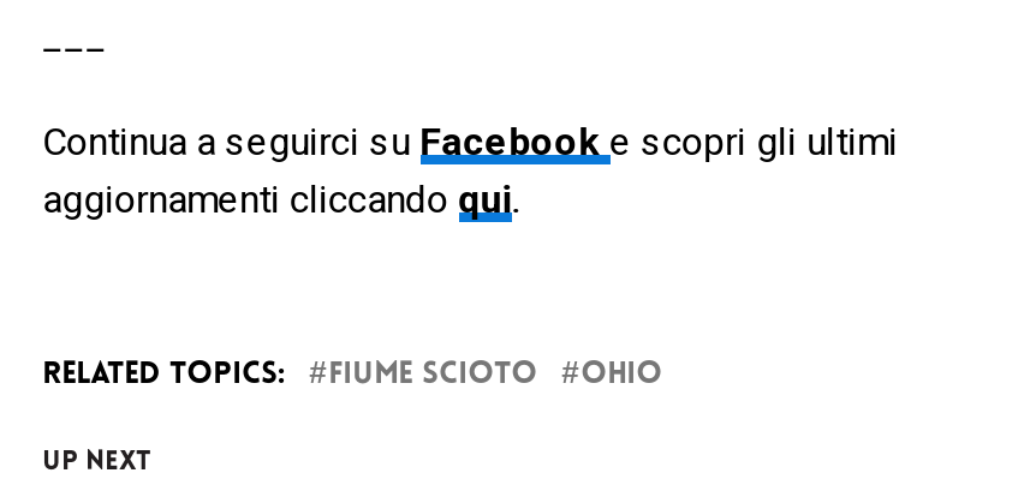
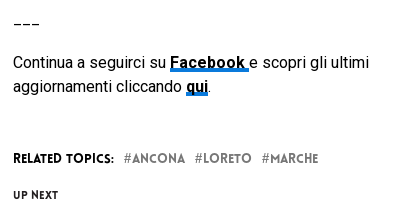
[329,358,663,389] FIUME SCIOTO | OHIO -> [132,153,318,166] ANCONA | LORETO | MARCHE

